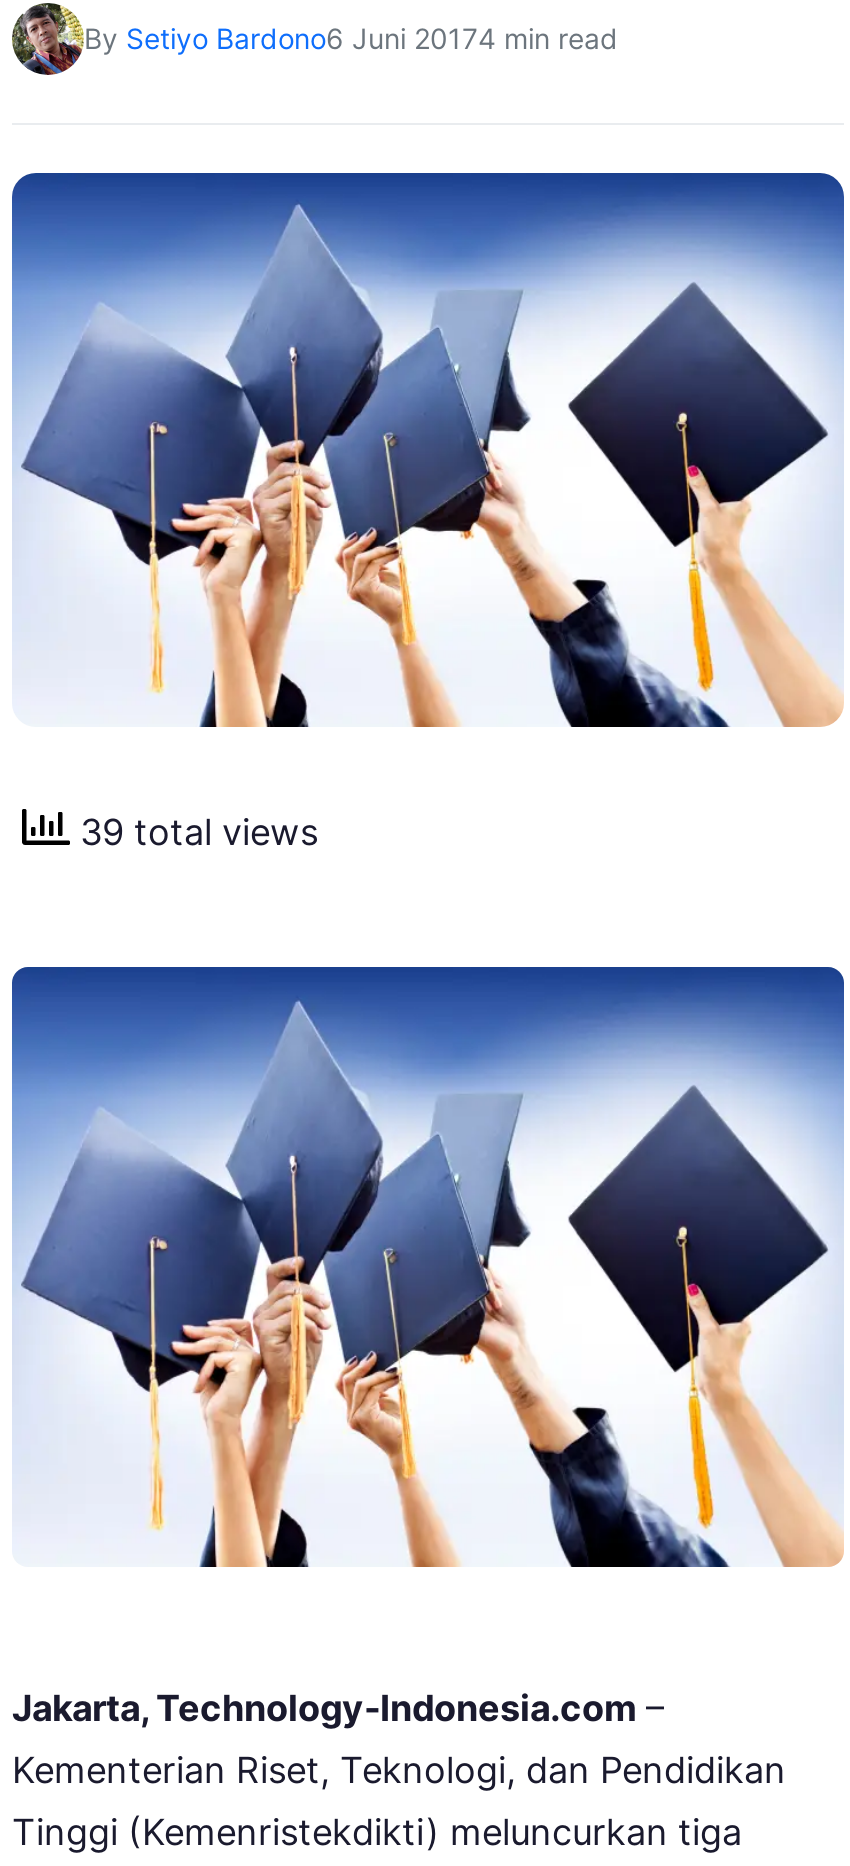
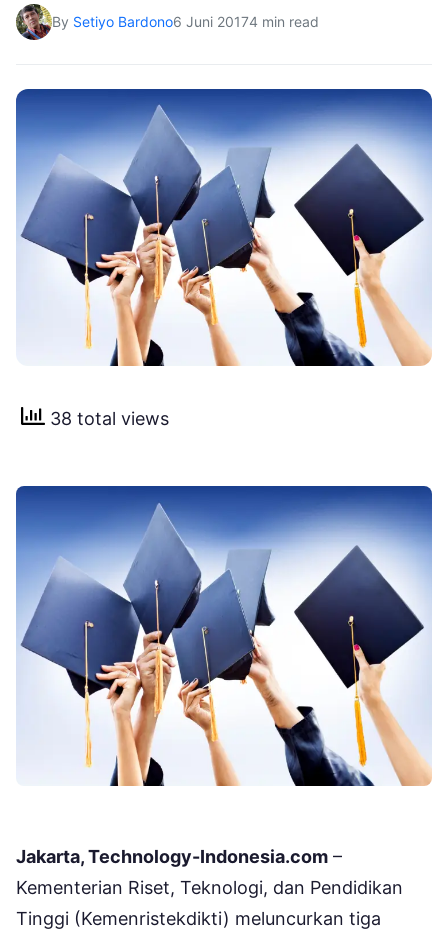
[70,811,318,853] 39 total views -> [45,408,169,429] 38 total views

